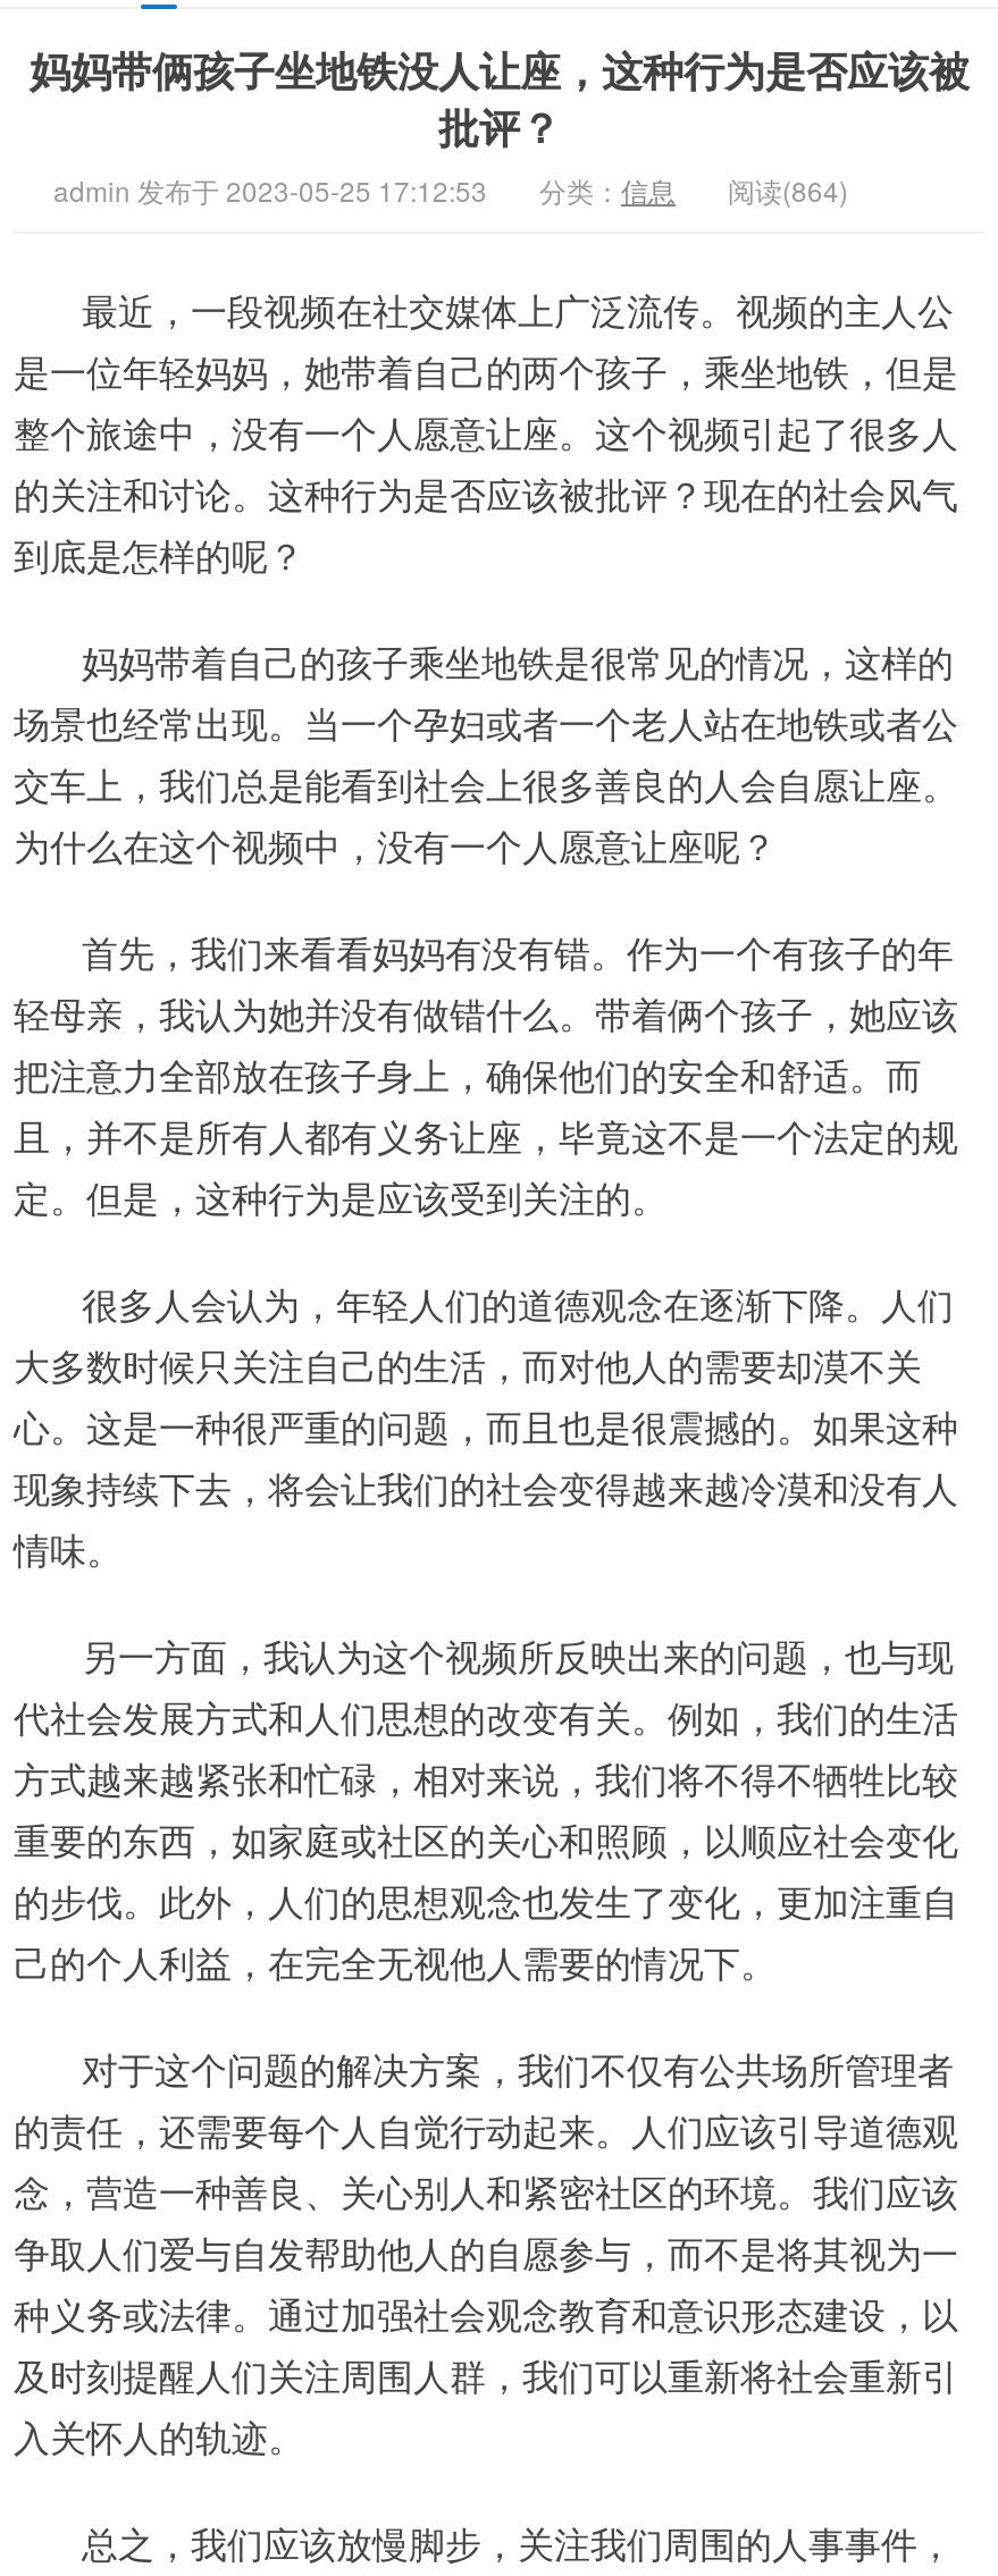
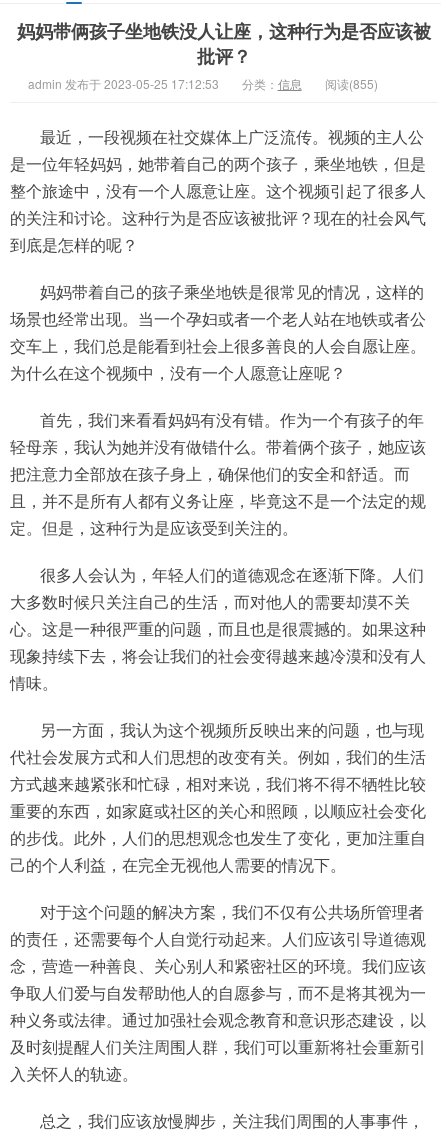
[728,170,848,209] 阅读(864) -> [324,75,377,92] 阅读(855)

